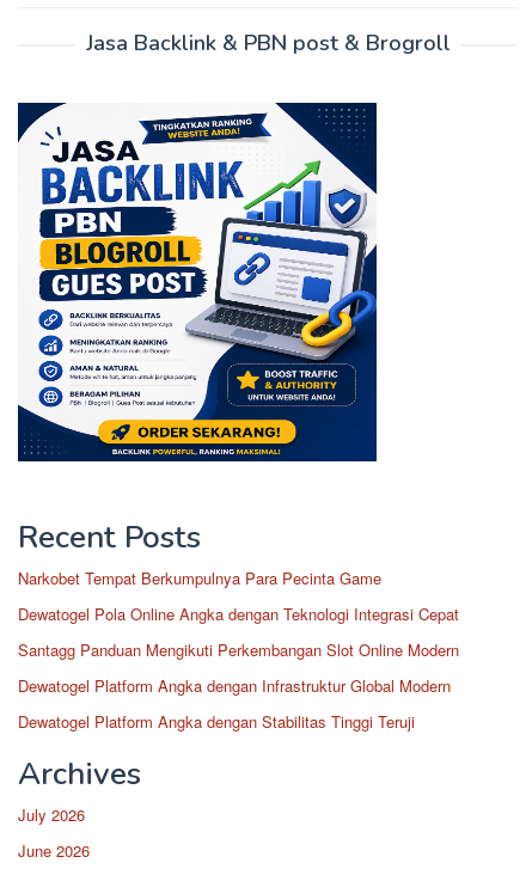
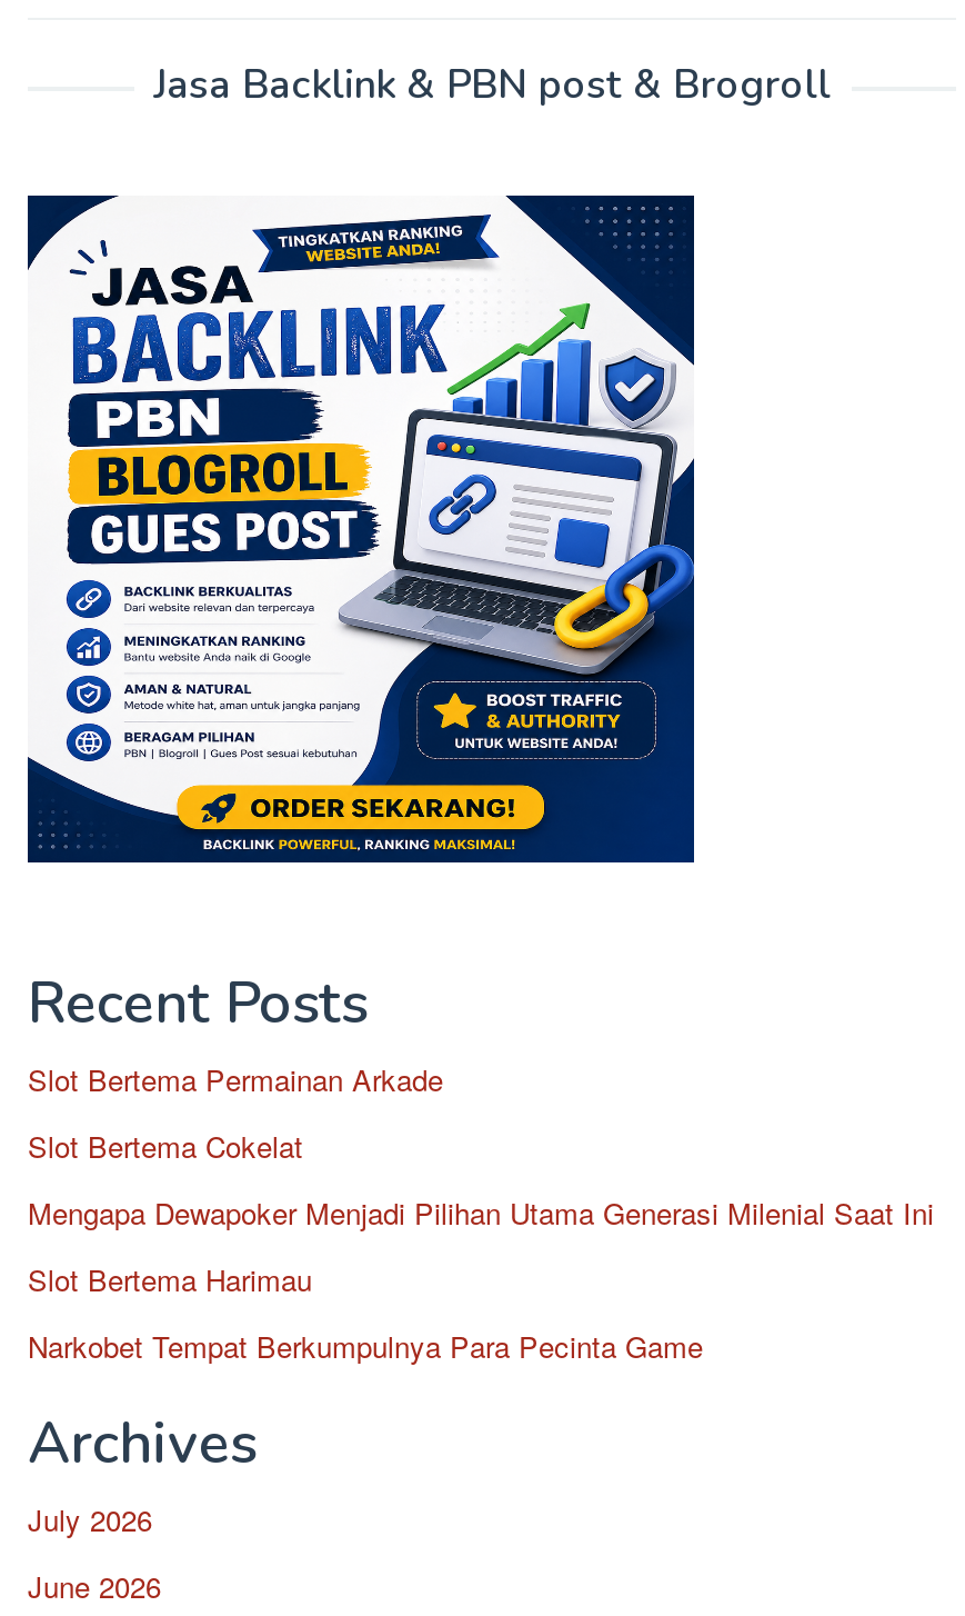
none -> [28,1058,934,1300] Slot Bertema Permainan Arkade | Slot Bertema Cokelat | Mengapa Dewapoker Menjadi Pilihan Utama Generasi Milenial Saat Ini | Slot Bertema Harimau
moved [18,567,381,589] -> [28,1325,703,1367]: Narkobet Tempat Berkumpulnya Para Pecinta Game
[18,602,459,733] Dewatogel Pola Online Angka dengan Teknologi Integrasi Cepat | Santagg Panduan Mengikuti Perkembangan Slot Online Modern | Dewatogel Platform Angka dengan Infrastruktur Global Modern | Dewatogel Platform Angka dengan Stabilitas Tinggi Teruji -> none

